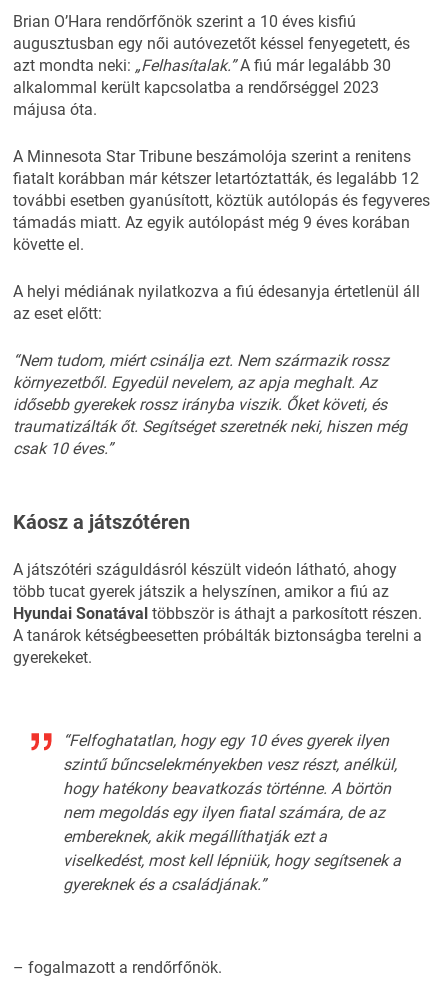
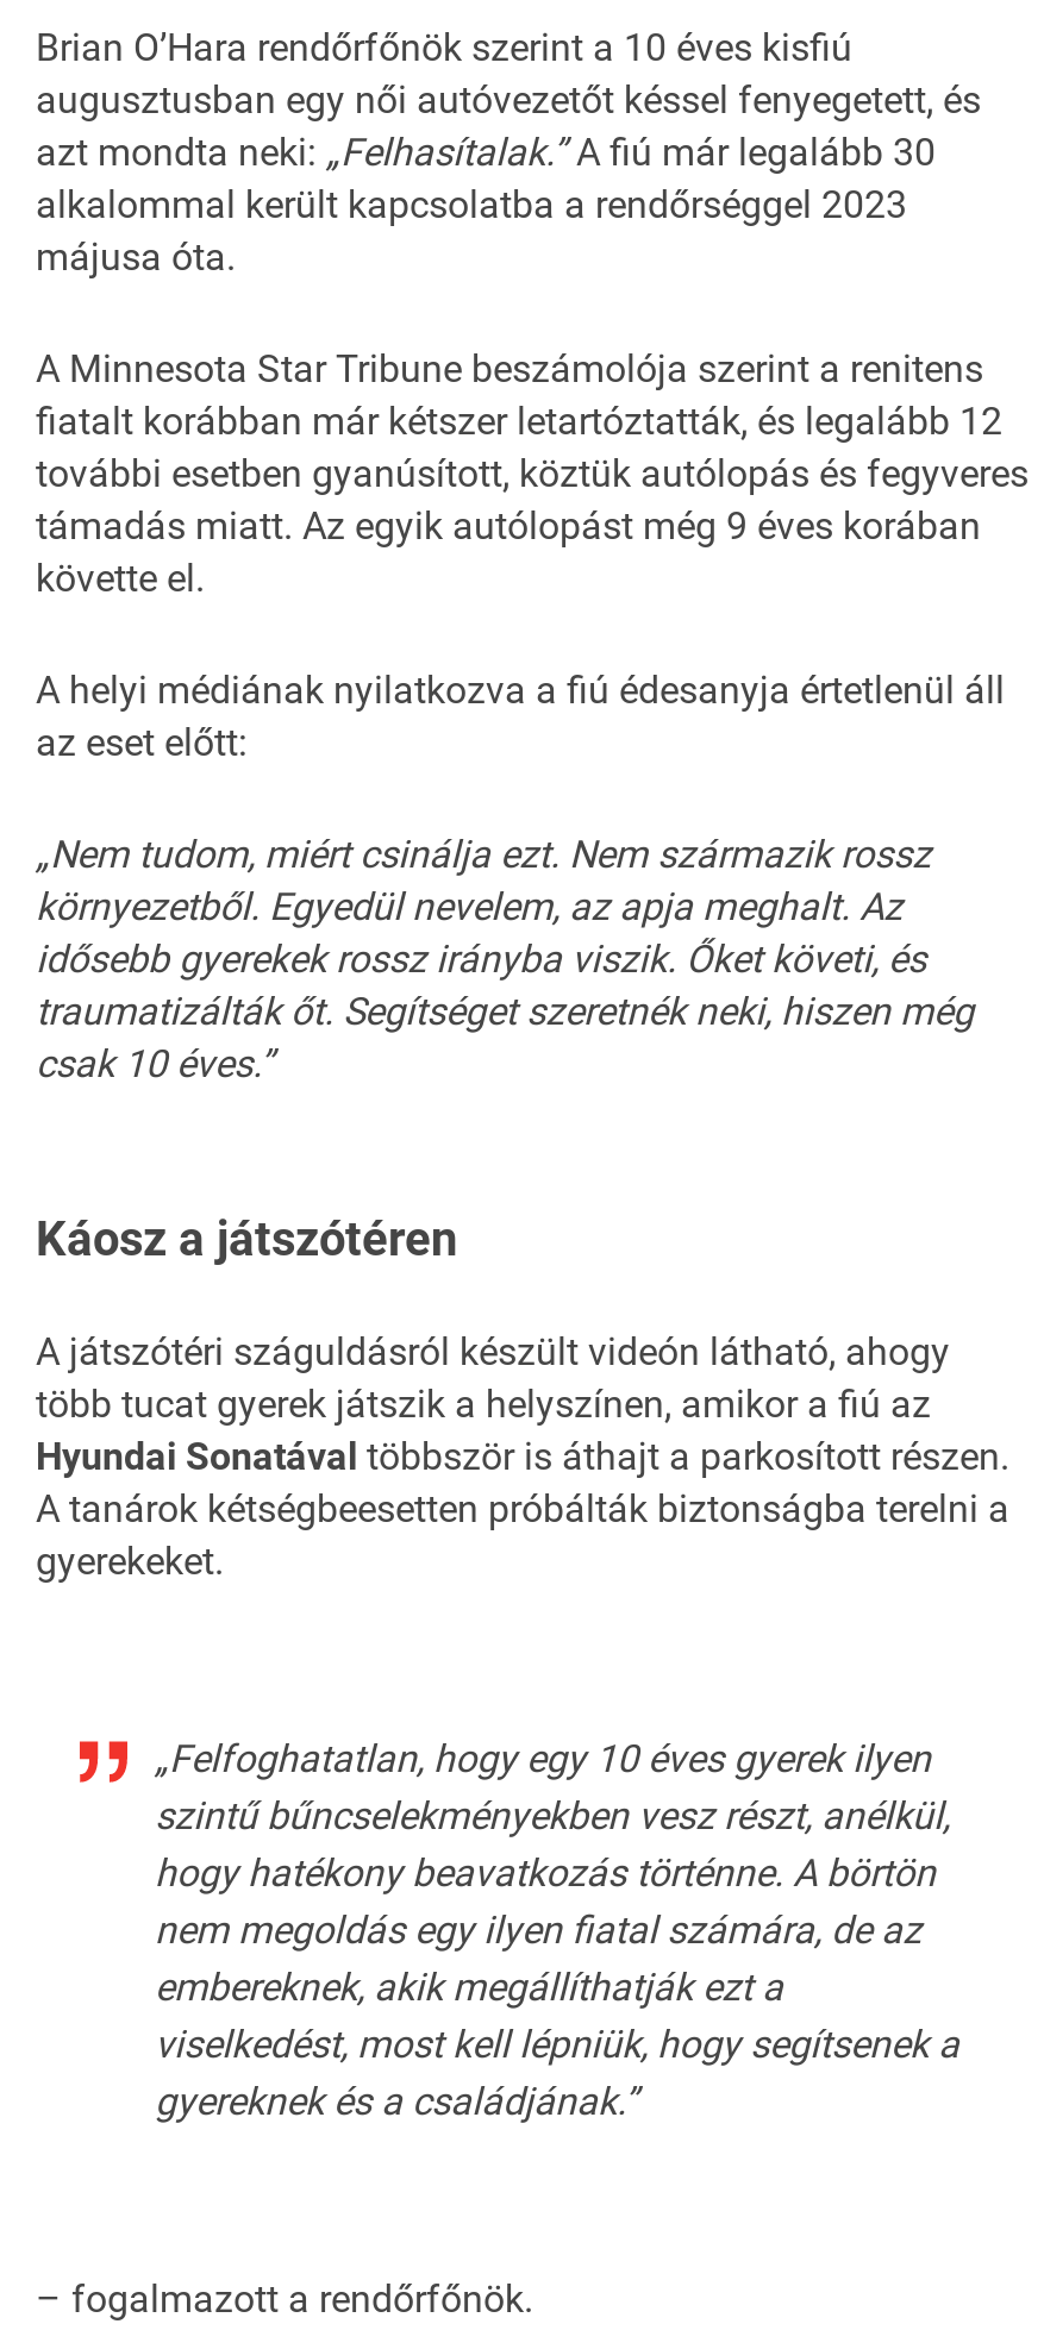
[13,351,389,370] “Nem tudom, miért csinálja ezt. Nem származik rossz -> [36,831,931,876] „Nem tudom, miért csinálja ezt. Nem származik rossz
[63,731,389,750] “Felfoghatatlan, hogy egy 10 éves gyerek ilyen -> [155,1735,931,1781] „Felfoghatatlan, hogy egy 10 éves gyerek ilyen

